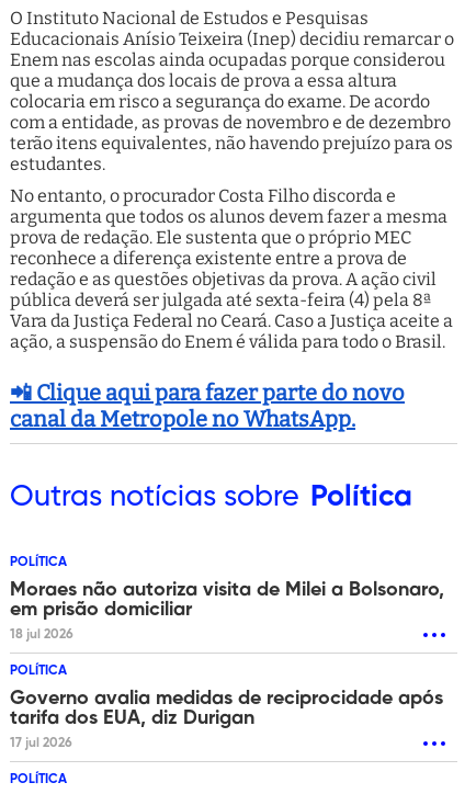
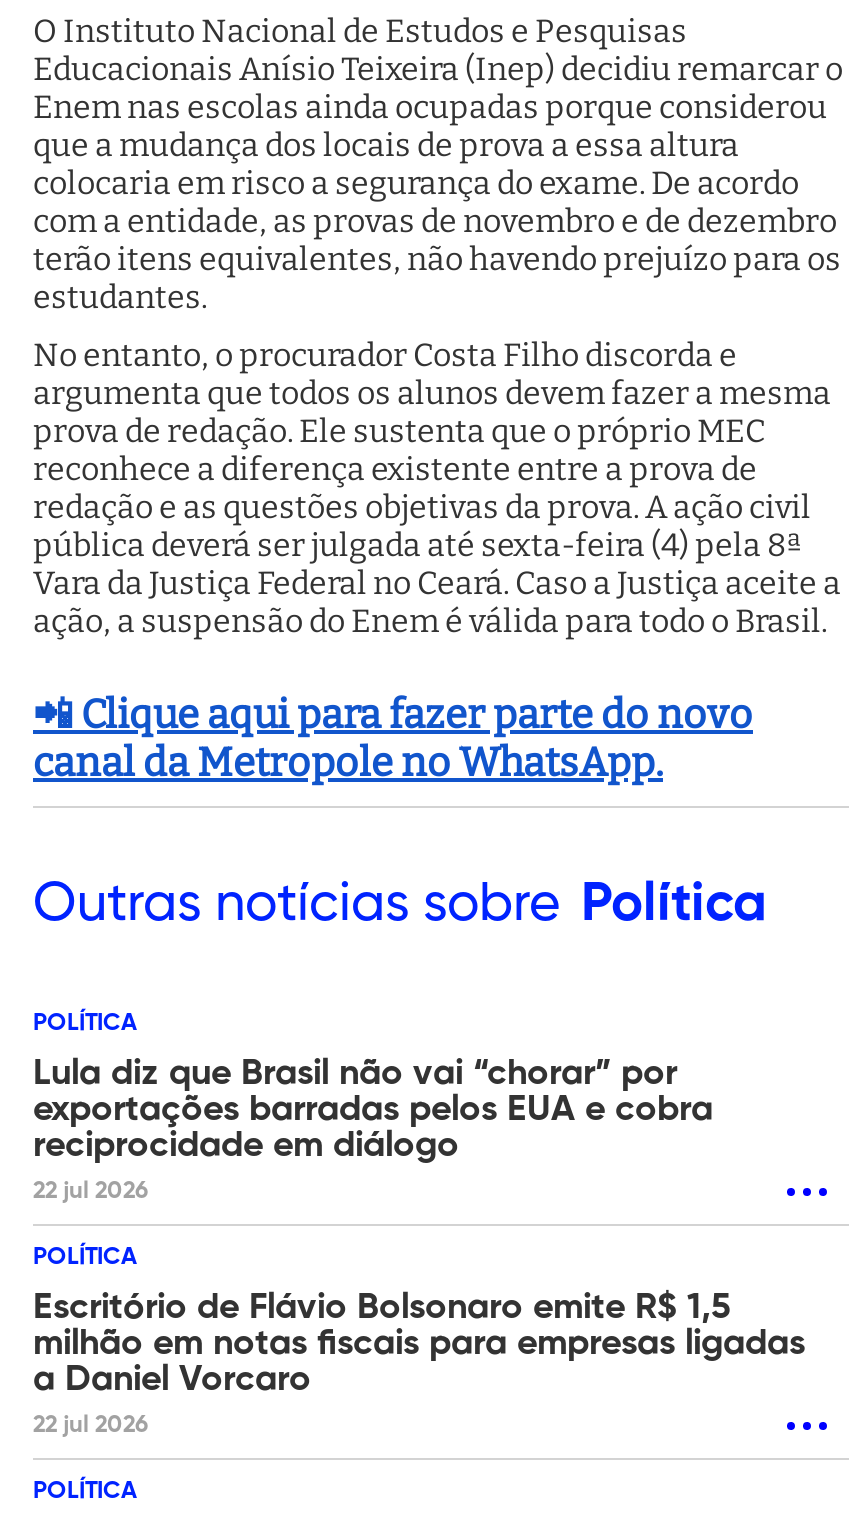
[10,580,444,642] Moraes não autoriza visita de Milei a Bolsonaro, | em prisão domiciliar | 18 jul 2026 -> [33,1056,713,1204] Lula diz que Brasil não vai “chorar” por | exportações barradas pelos EUA e cobra | reciprocidade em diálogo | 22 jul 2026
[10,689,443,750] Governo avalia medidas de reciprocidade após | tarifa dos EUA, diz Durigan | 17 jul 2026 -> [33,1290,805,1438] Escritório de Flávio Bolsonaro emite R$ 1,5 | milhão em notas fiscais para empresas ligadas | a Daniel Vorcaro | 22 jul 2026

